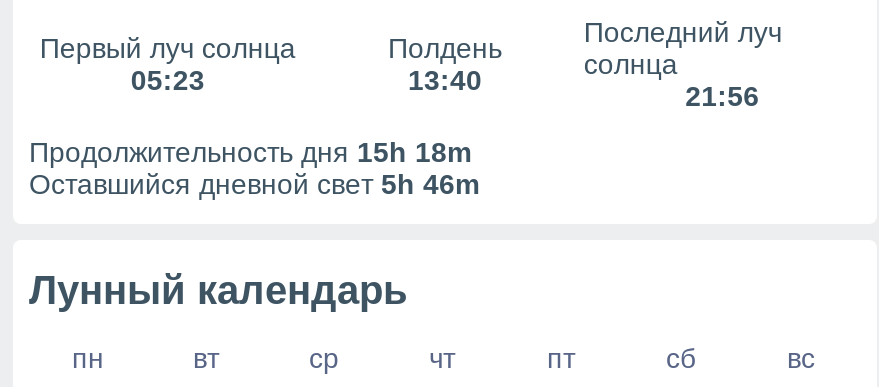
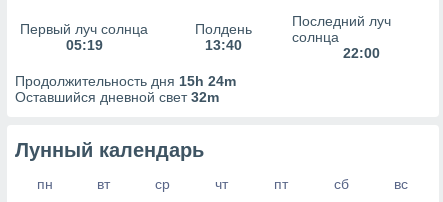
[131,64,205,96] 05:23 -> [66,37,103,53] 05:19
[685,80,759,112] 21:56 -> [343,45,380,61] 22:00
[29,136,479,200] Продолжительность дня 15h 18m | Оставшийся дневной свет 5h 46m -> [15,73,236,105] Продолжительность дня 15h 24m | Оставшийся дневной свет 32m

